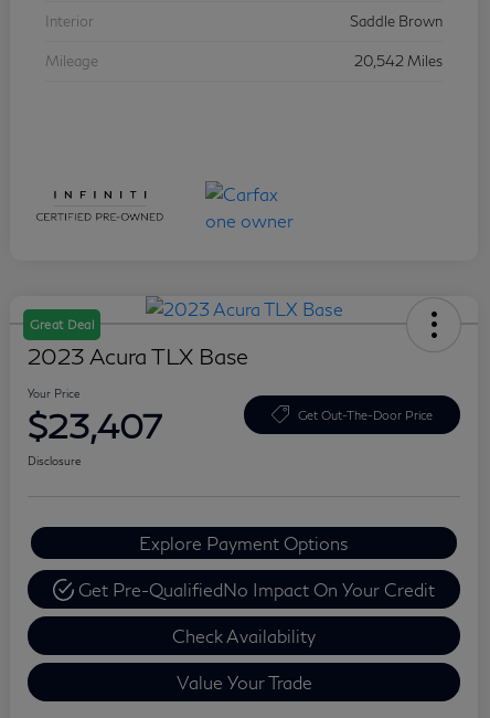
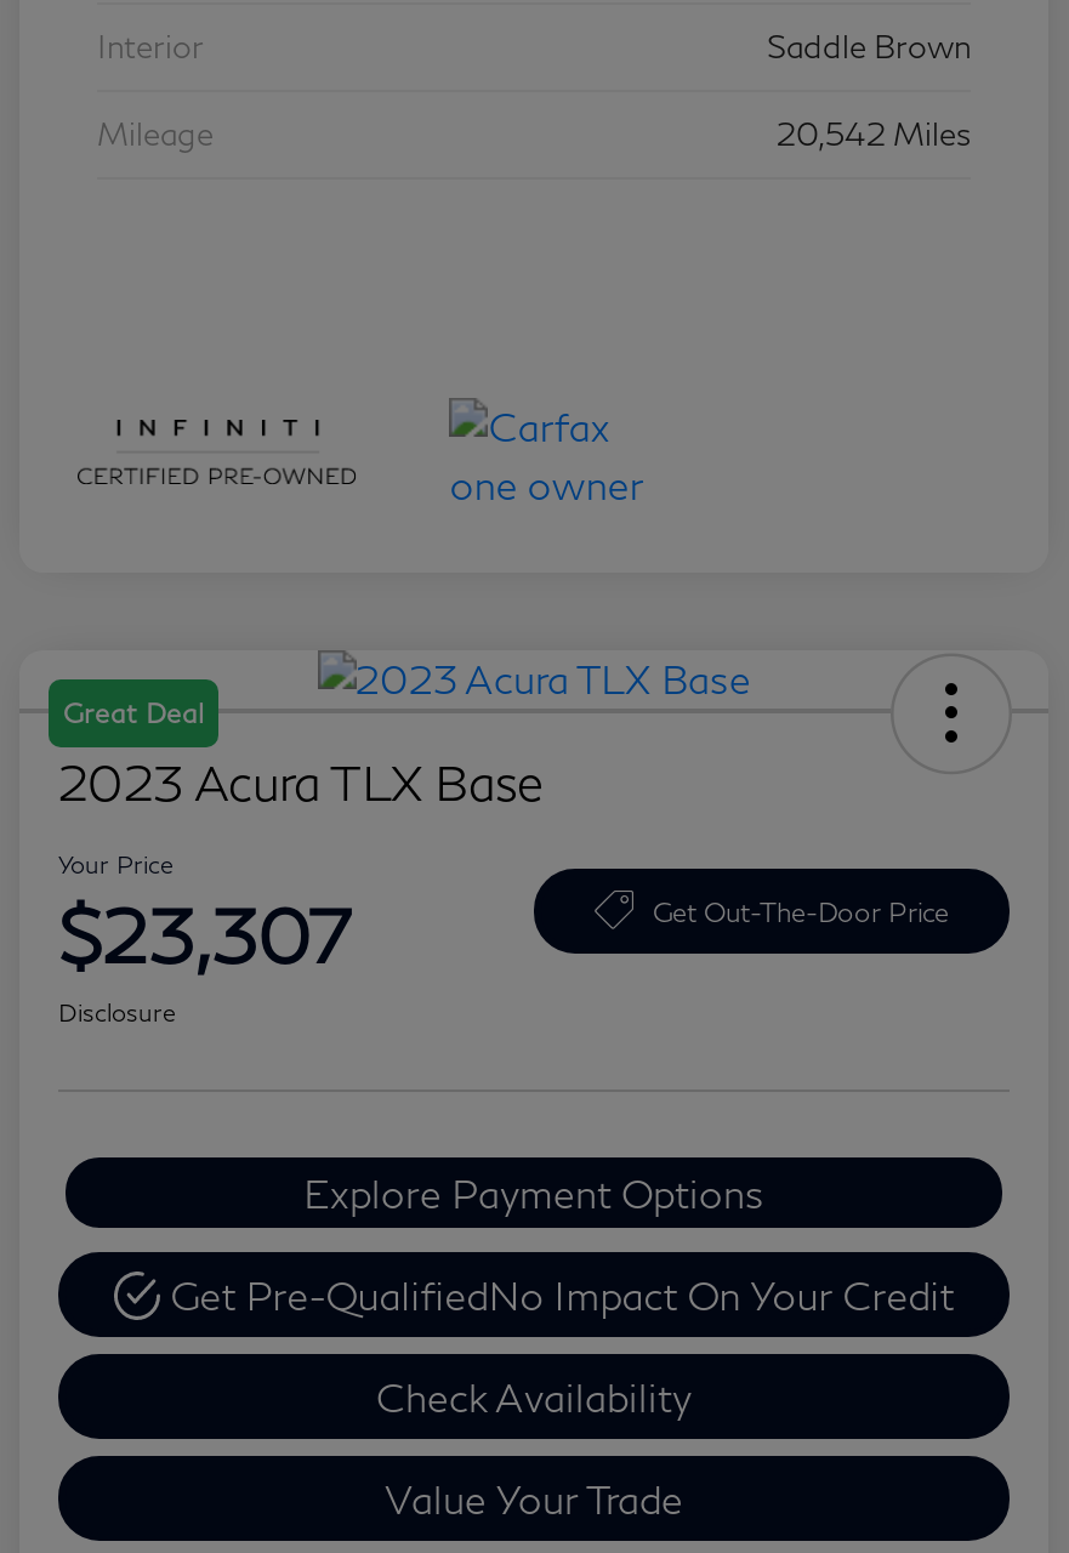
[28,406,161,445] $23,407 -> [58,891,349,978] $23,307

